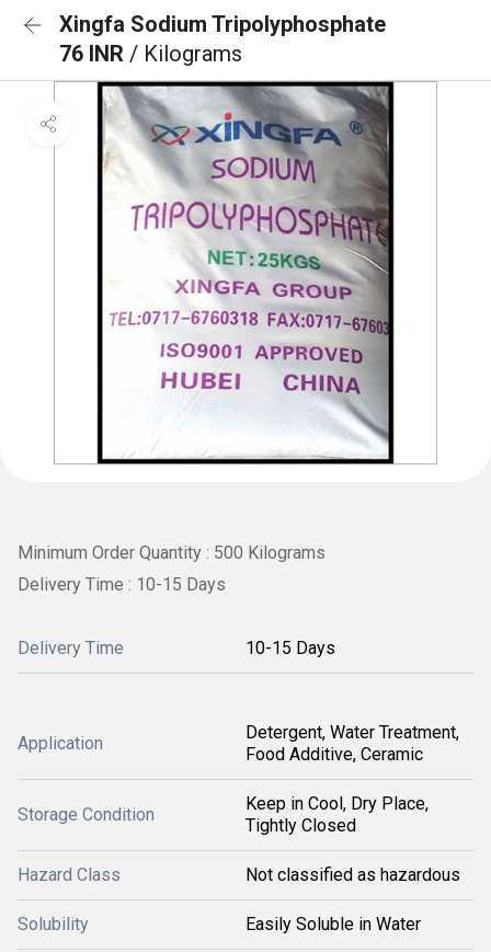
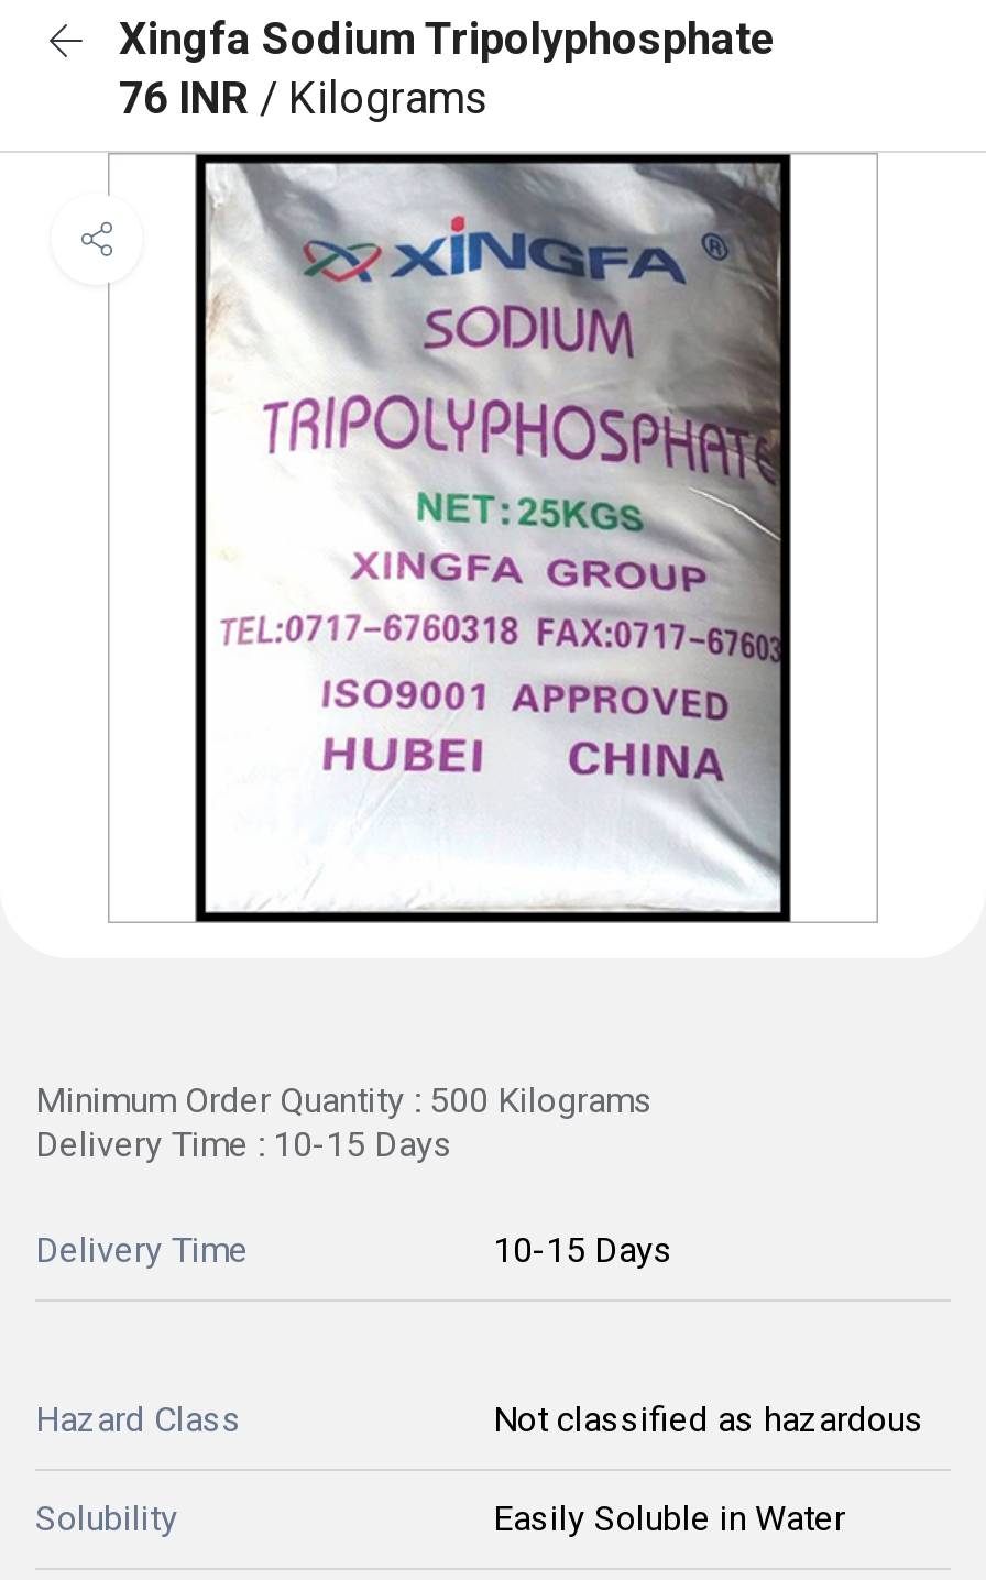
[18,722,459,825] Detergent, Water Treatment, | Food Additive, Ceramic | Storage Condition -> none
[18,733,103,754] Application -> none
[245,793,429,836] Keep in Cool, Dry Place, | Tightly Closed -> none

